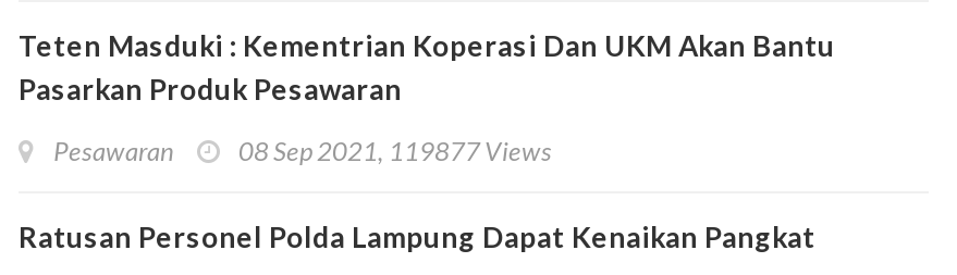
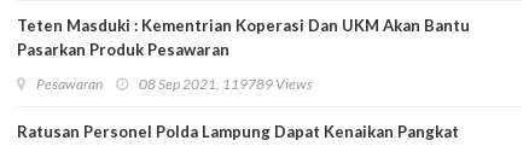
[53,135,552,168] Pesawaran 08 Sep 2021, 119877 Views -> [36,75,313,93] Pesawaran 08 Sep 2021, 119789 Views

